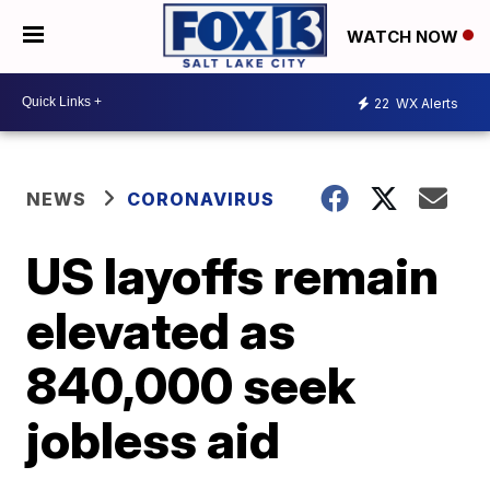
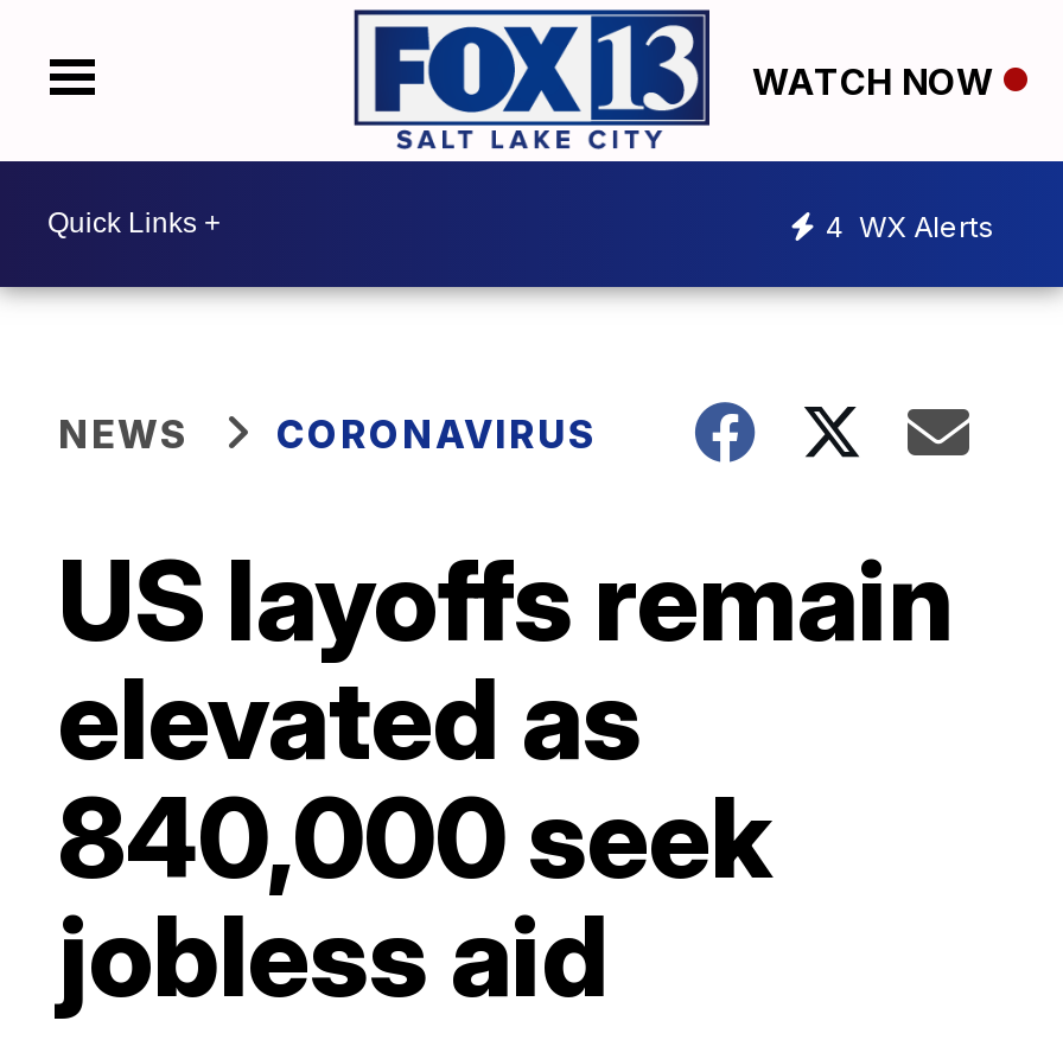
[374,95,458,112] 22 WX Alerts -> [826,209,994,245] 4 WX Alerts

